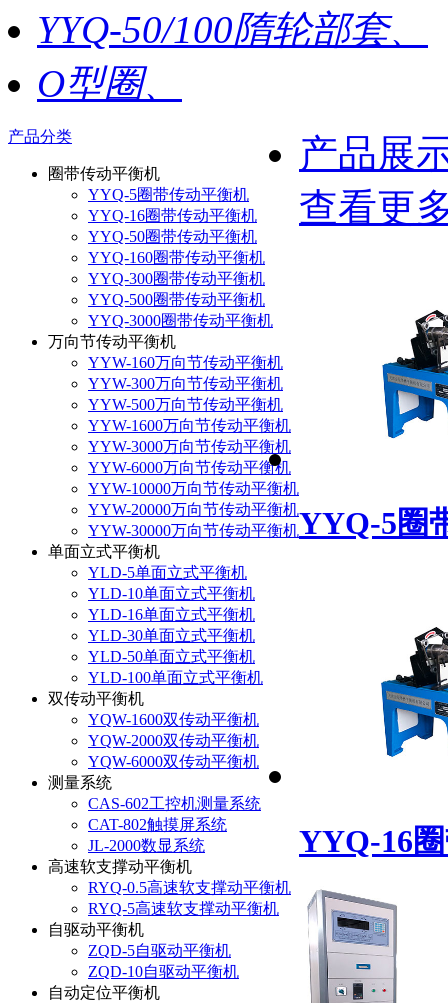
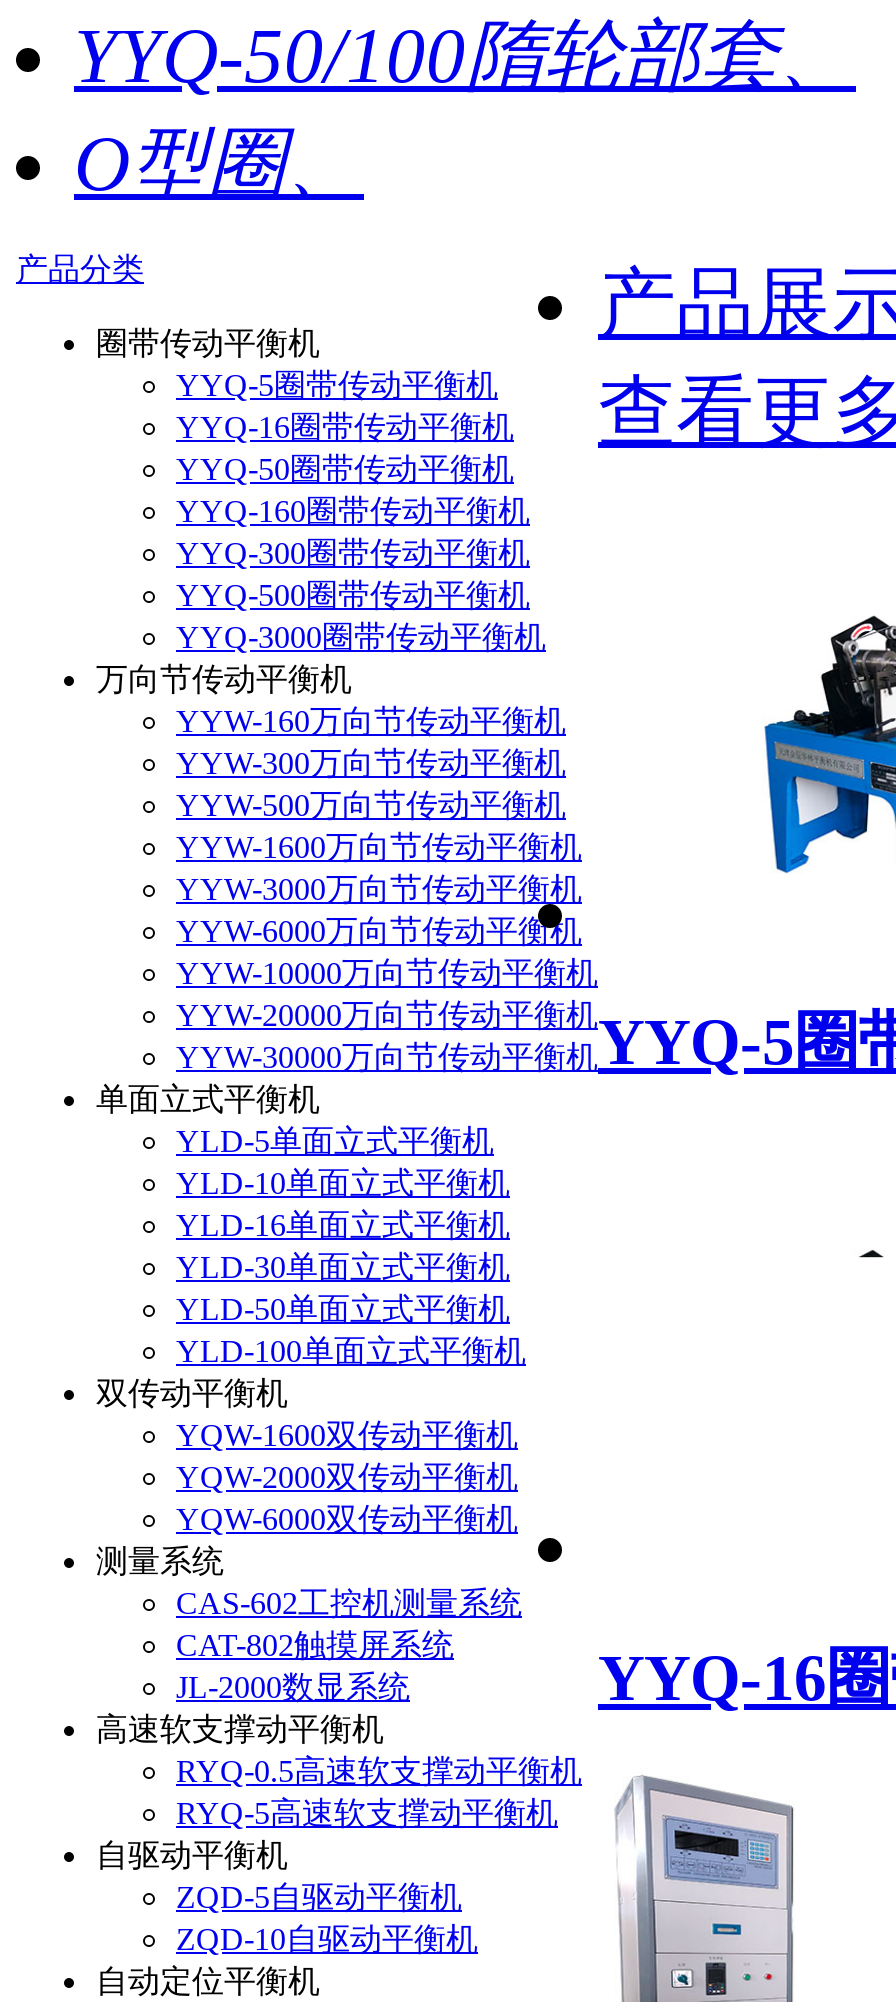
[380,629,445,758] [image] -> none

